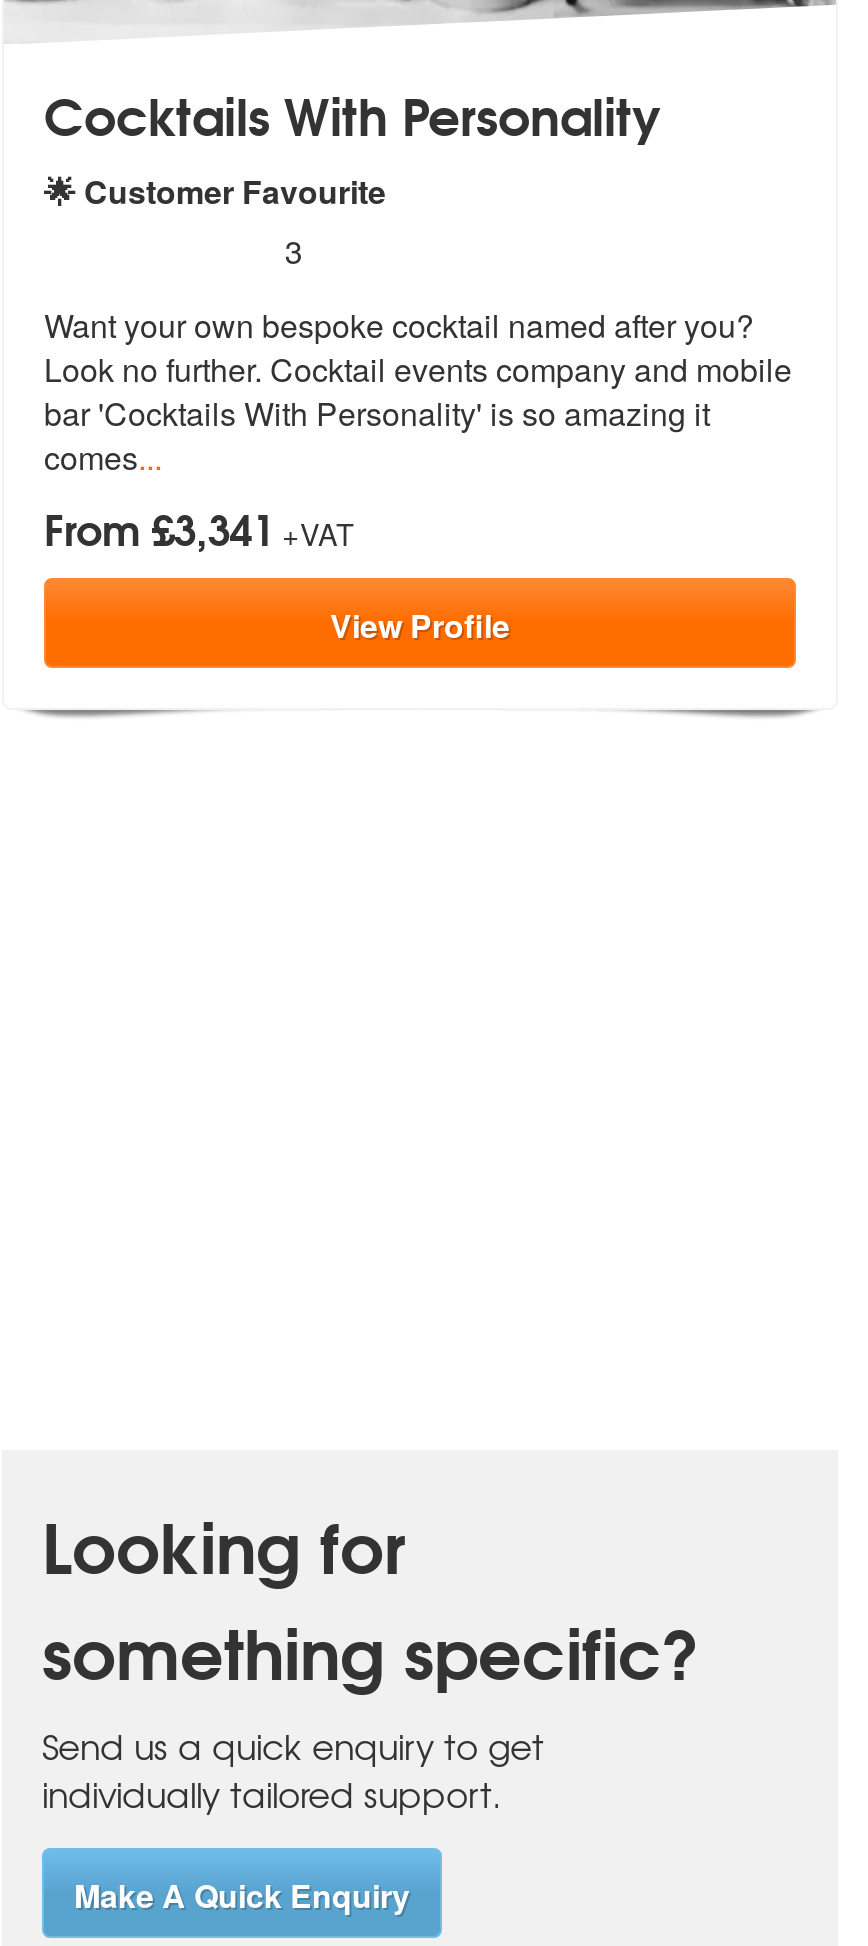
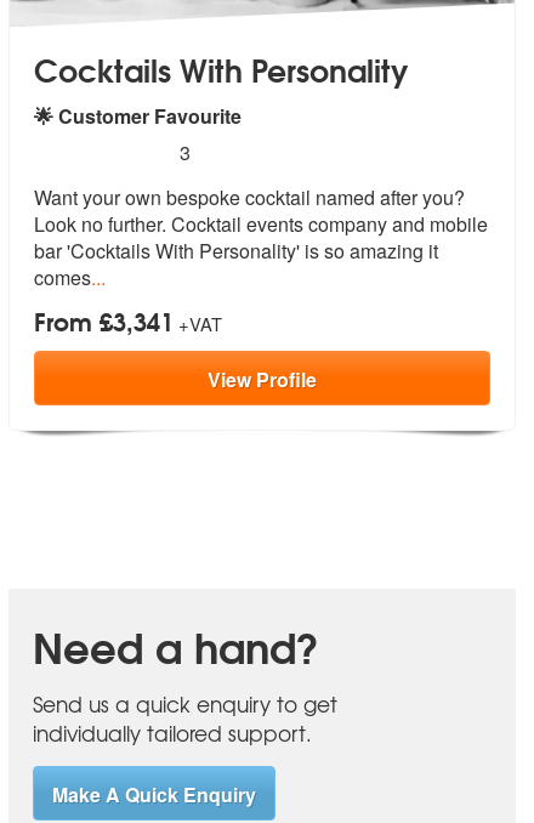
[42,1490,700,1702] Looking for | something specific? -> [33,613,319,678] Need a hand?

